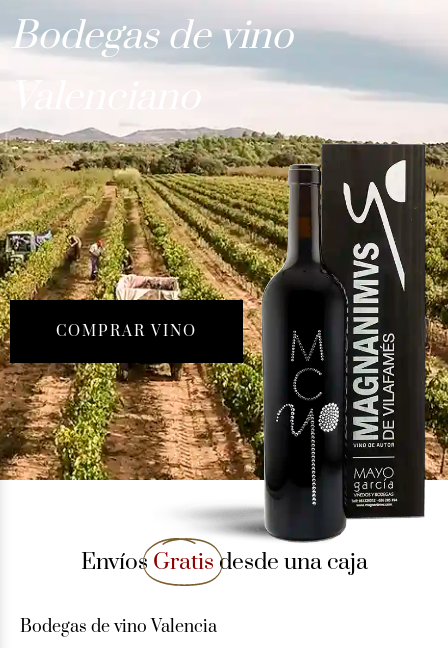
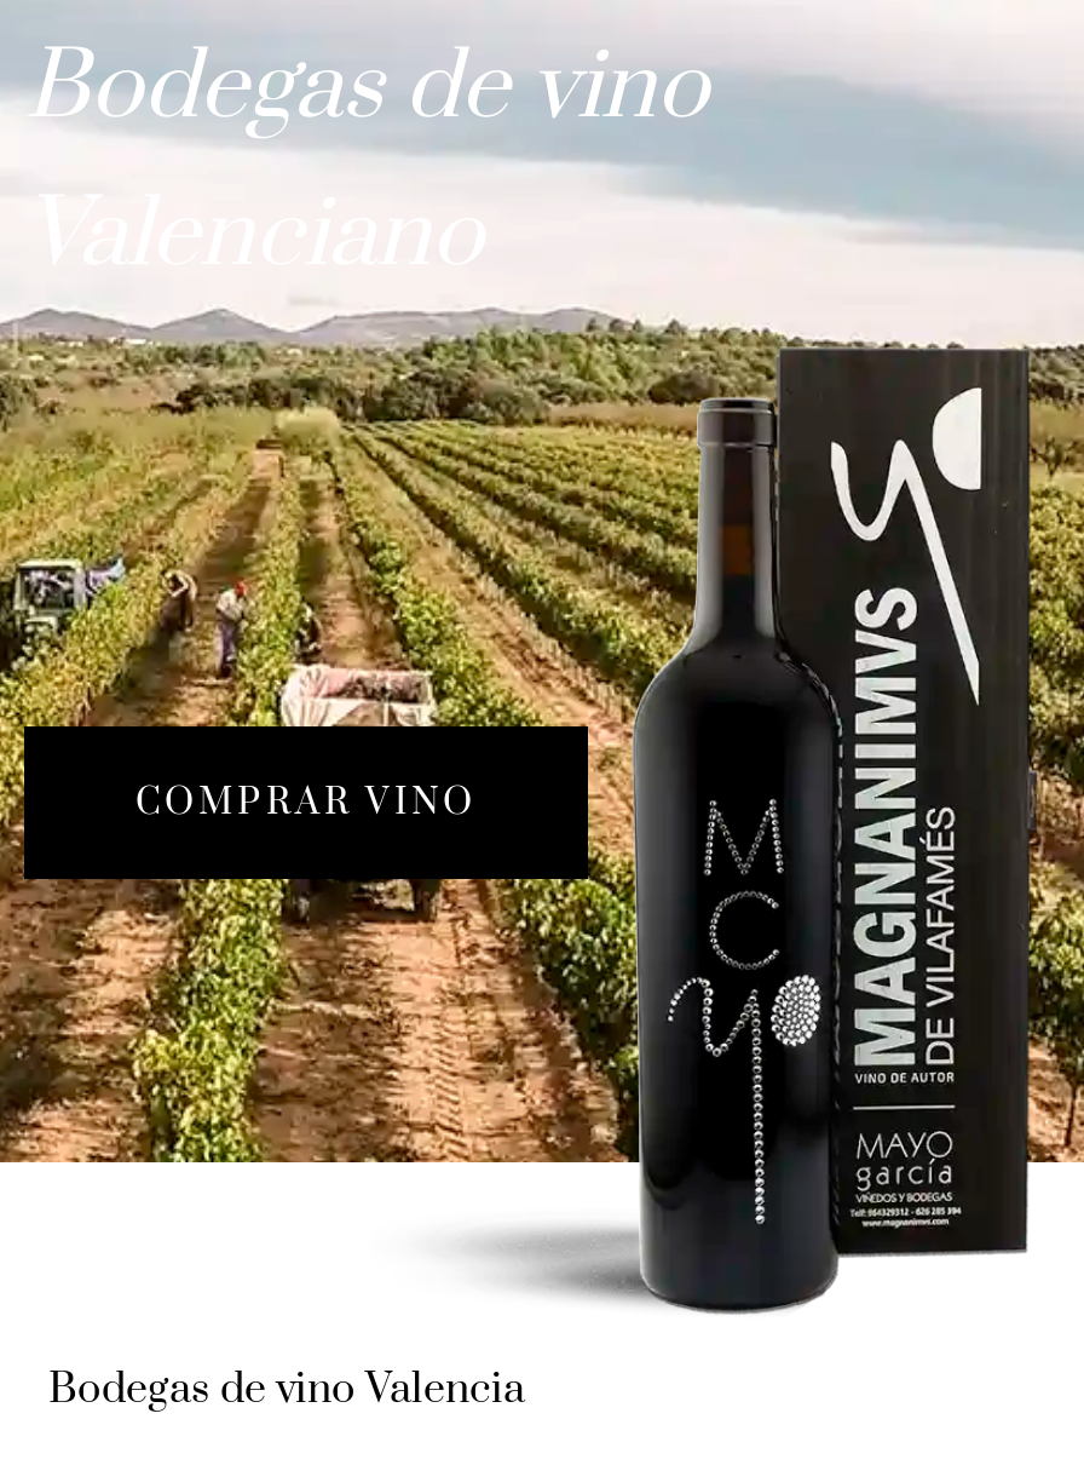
[80,548,367,577] Envíos Gratis desde una caja -> none

